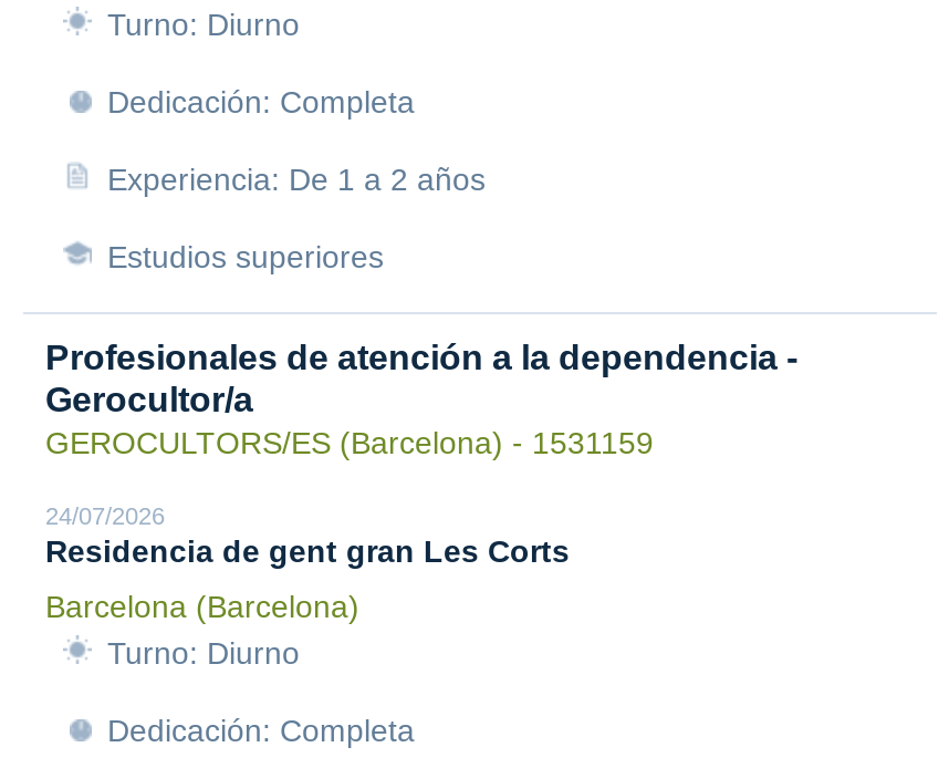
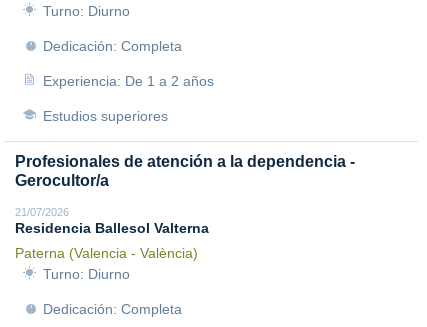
[45,425,654,624] GEROCULTORS/ES (Barcelona) - 1531159 | 24/07/2026 | Residencia de gent gran Les Corts | Barcelona (Barcelona) -> [15,206,209,261] 21/07/2026 | Residencia Ballesol Valterna | Paterna (Valencia - València)

